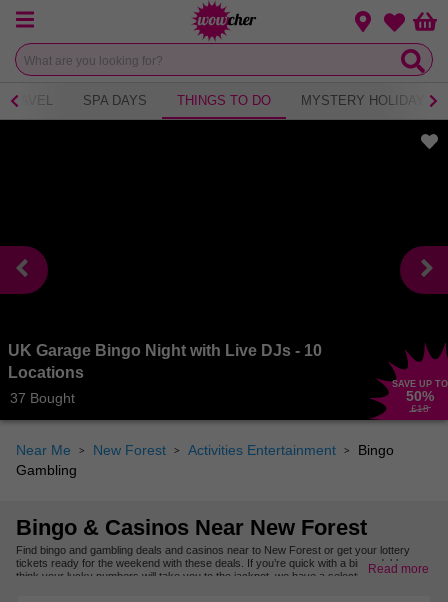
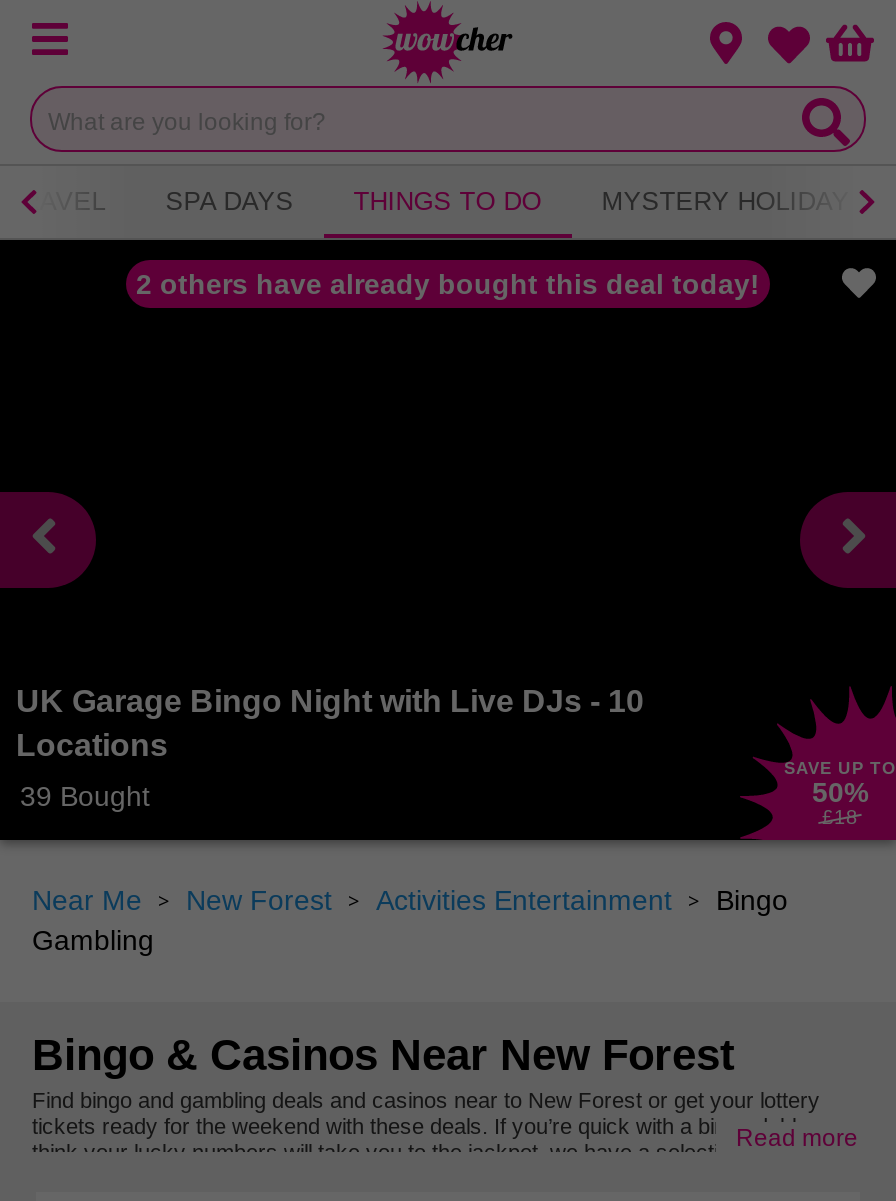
none -> [136,268,760,300] 2 others have already bought this deal today!
[10,390,75,406] 37 Bought -> [20,779,150,811] 39 Bought

